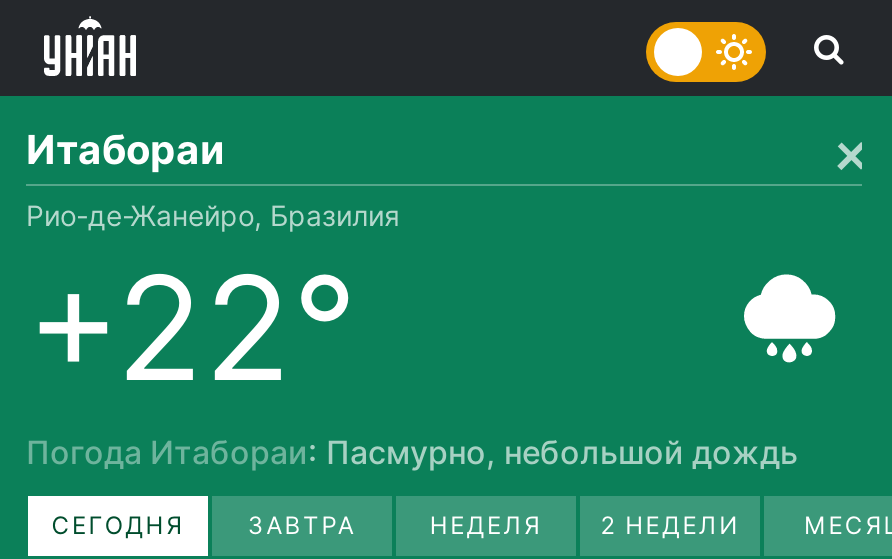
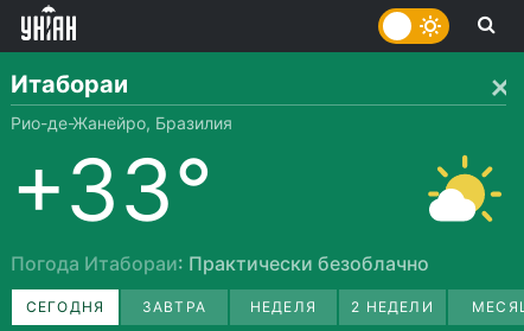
[26,240,854,472] [image] | +22° | Погода Итабораи: Пасмурно, небольшой дождь -> [11,138,503,275] [image] | +33° | Погода Итабораи: Практически безоблачно

